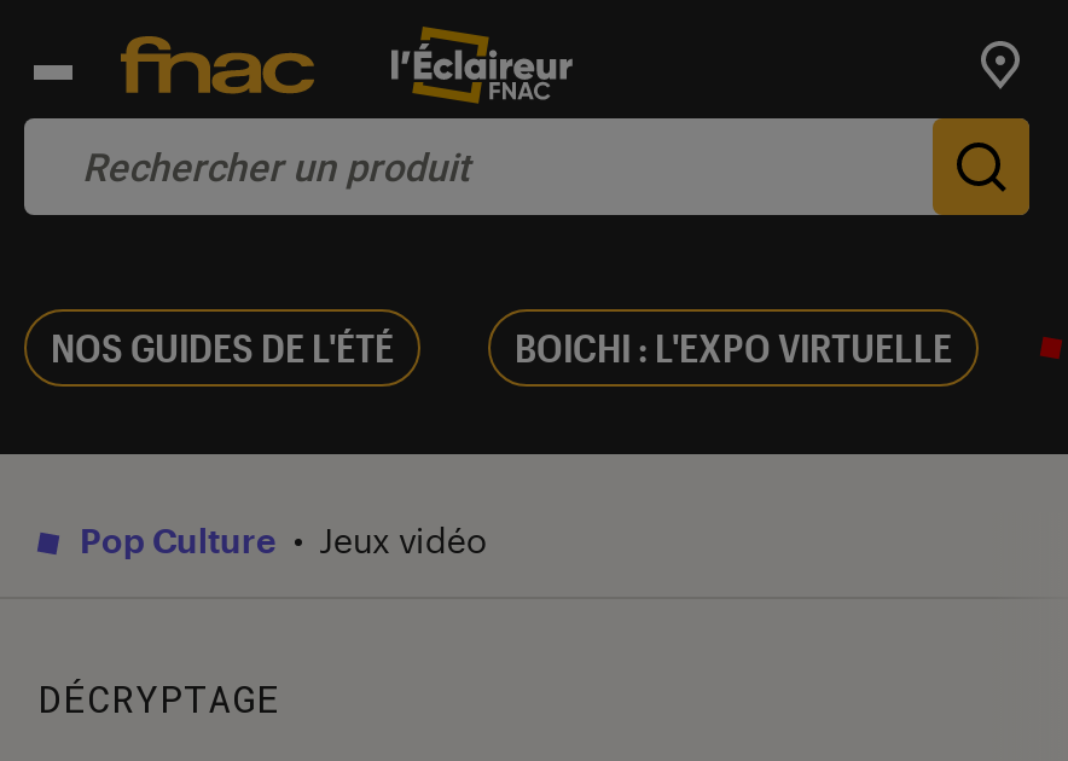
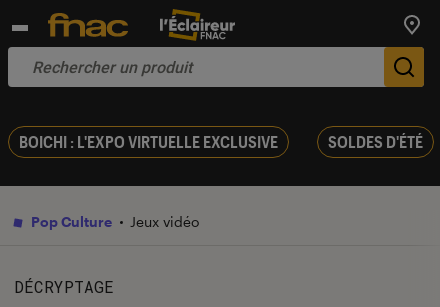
[51,324,952,370] NOS GUIDES DE L'ÉTÉ | BOICHI : L'EXPO VIRTUELLE -> [19,132,423,151] BOICHI : L'EXPO VIRTUELLE EXCLUSIVE | SOLDES D'ÉTÉ

